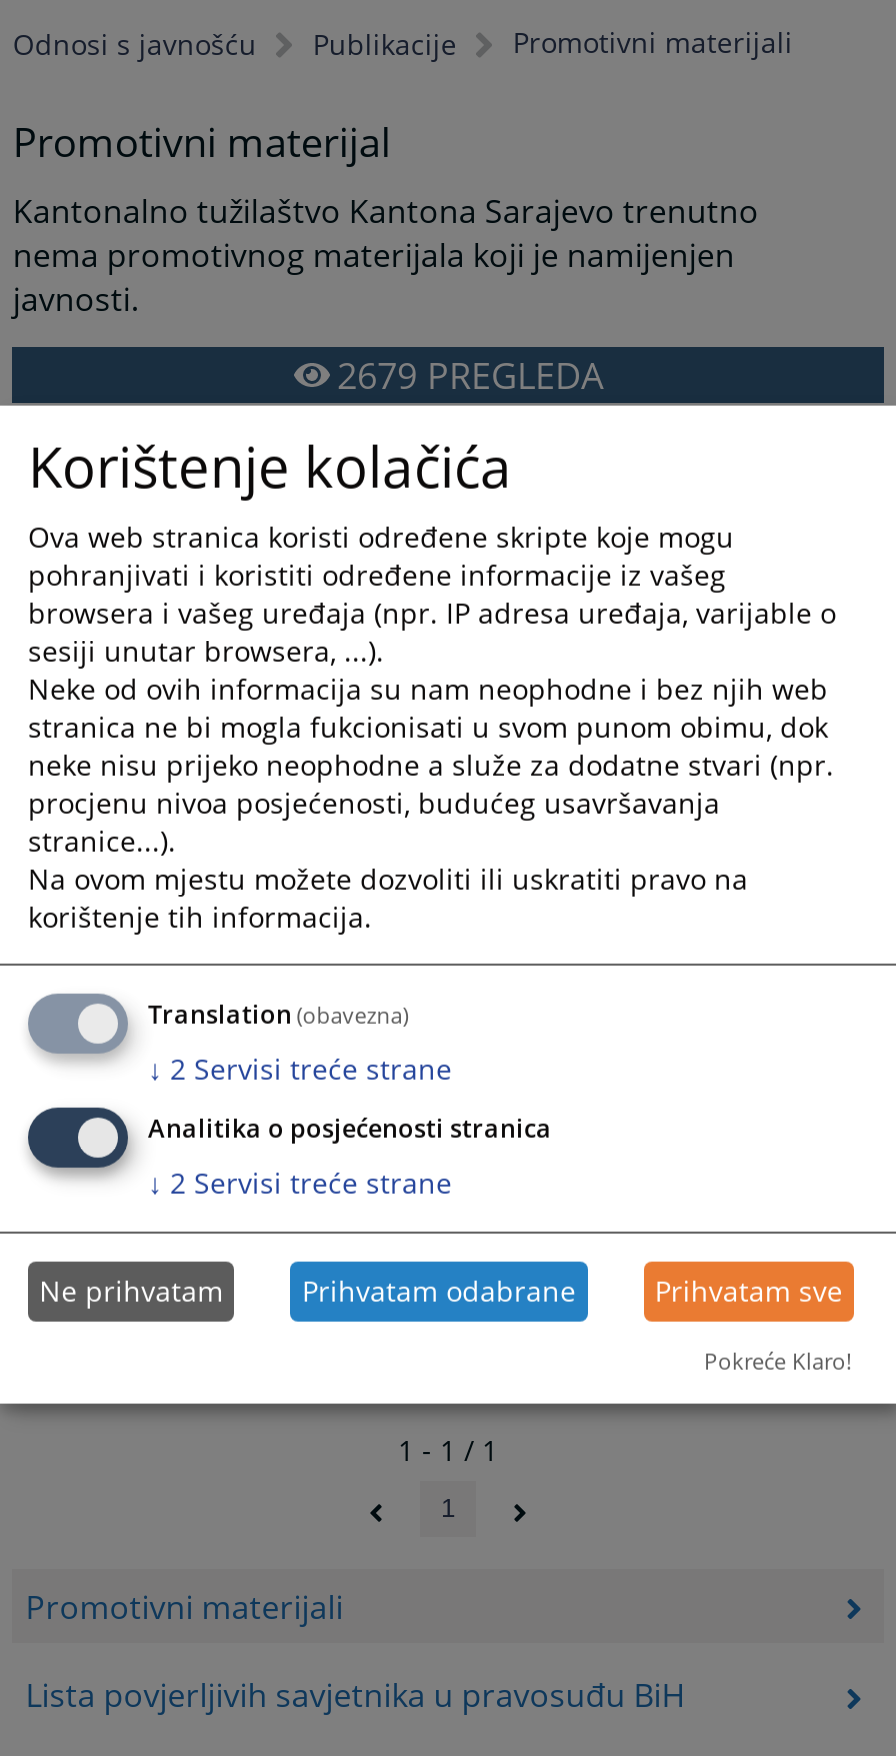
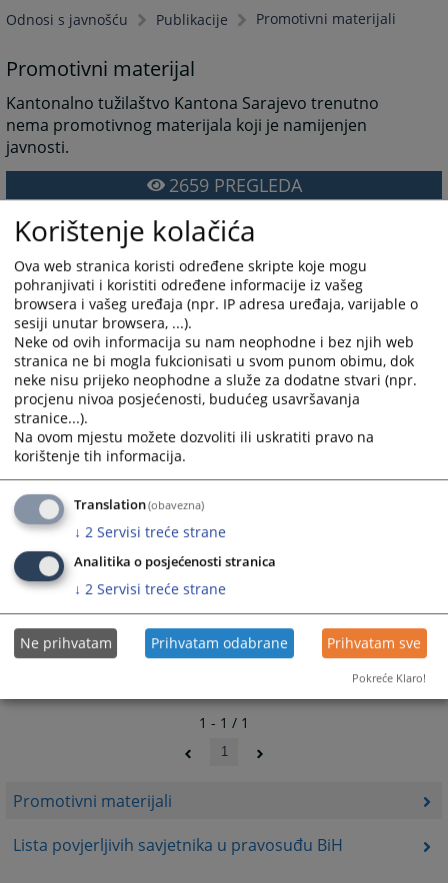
[337,351,603,399] 2679 PREGLEDA -> [168,173,301,197] 2659 PREGLEDA

